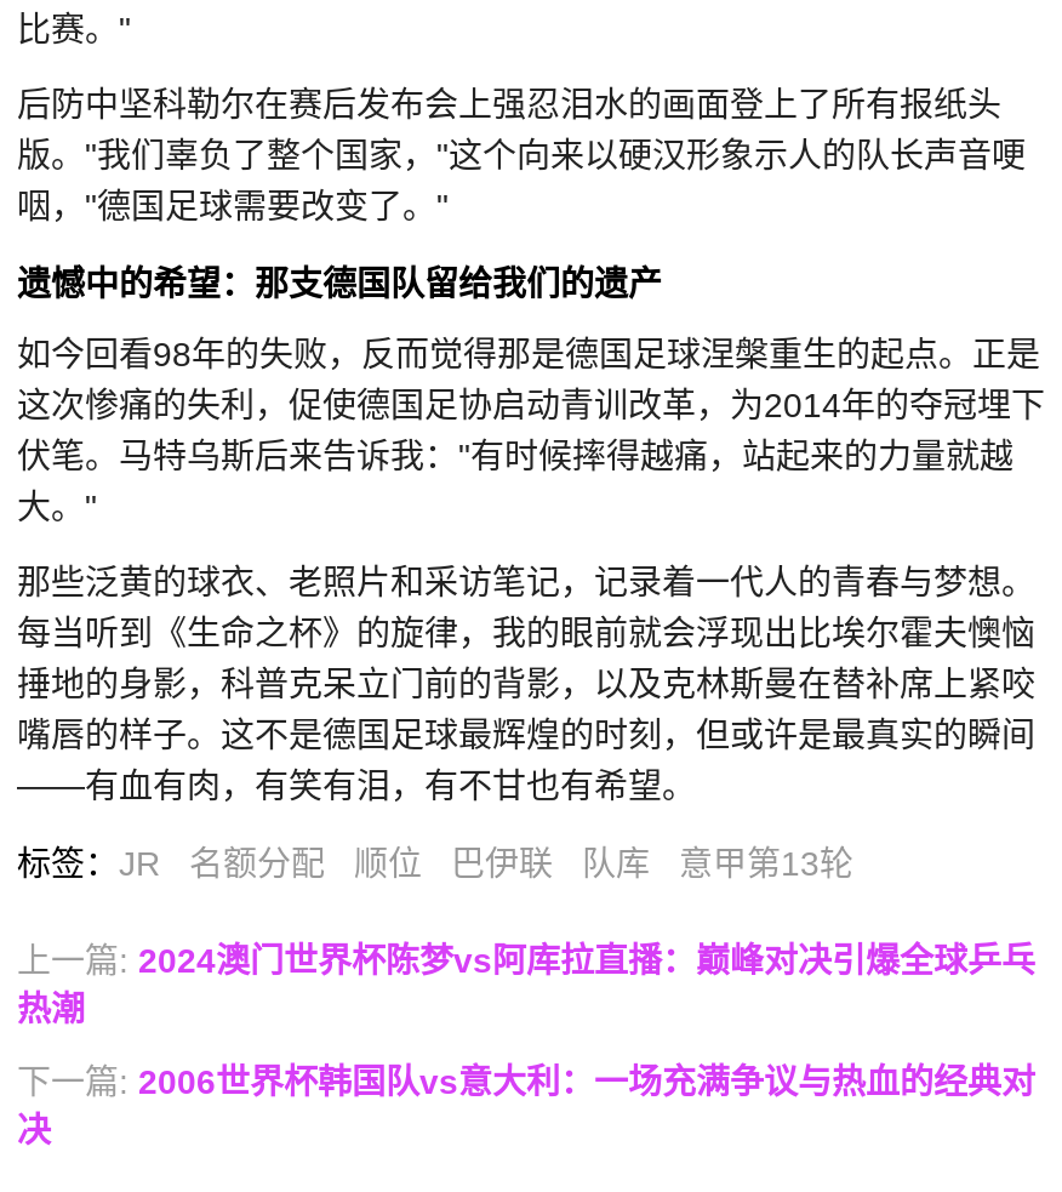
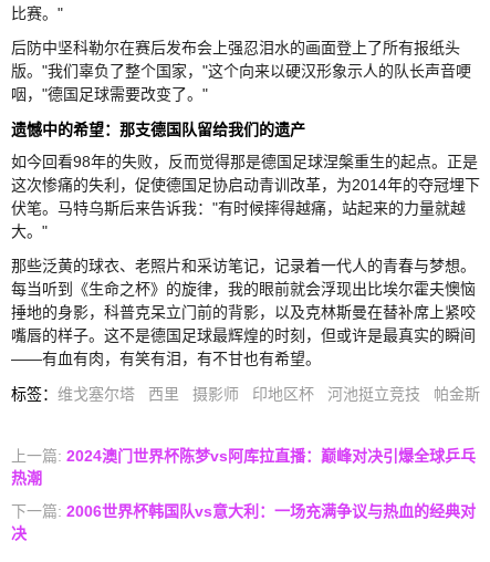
[17,843,853,882] 标签：JR | 名额分配 | 顺位 | 巴伊联 | 队库 | 意甲第13轮 -> [11,385,480,402] 标签：维戈塞尔塔 | 西里 | 摄影师 | 印地区杯 | 河池挺立竞技 | 帕金斯

